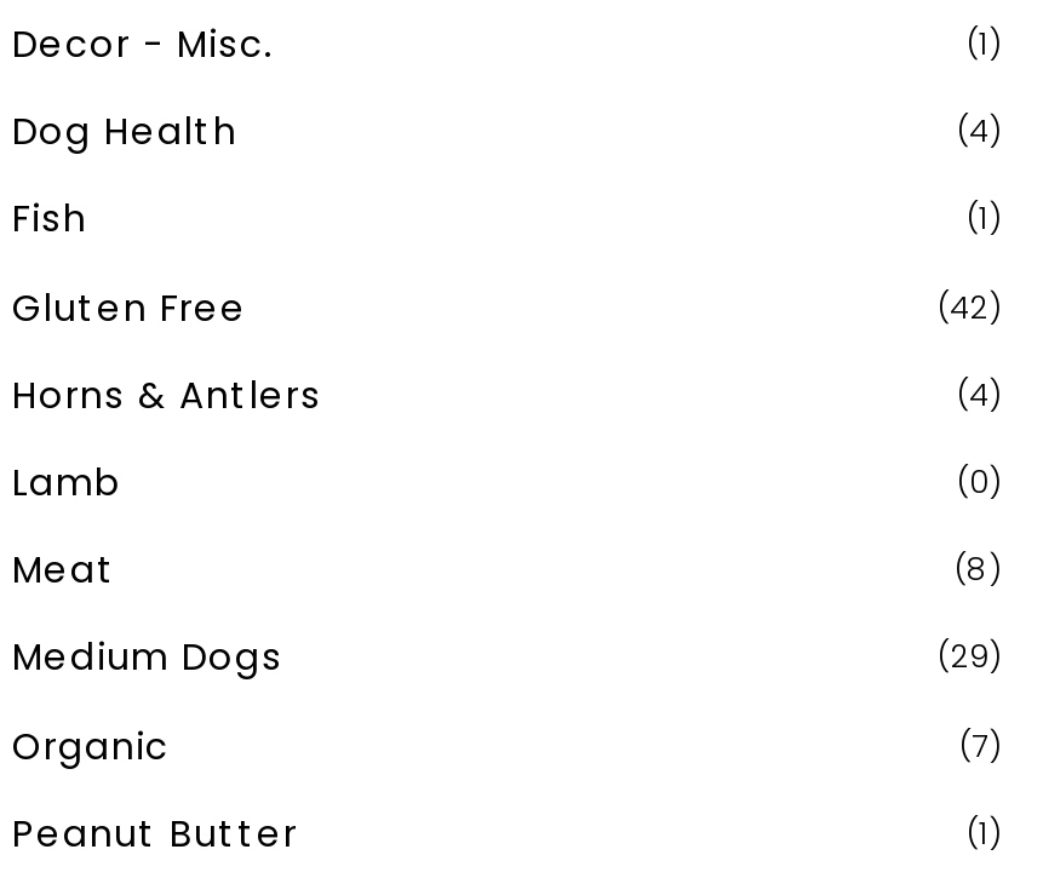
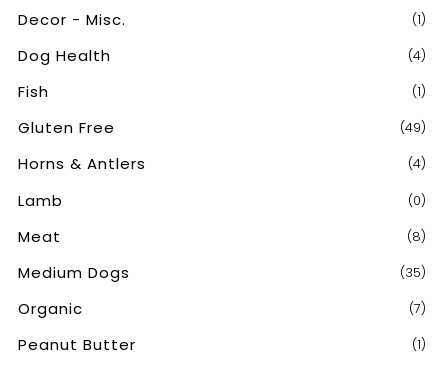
[938,286,1001,327] (42) -> [400,119,426,136] (49)
[938,637,1001,678] (29) -> [400,264,426,281] (35)

